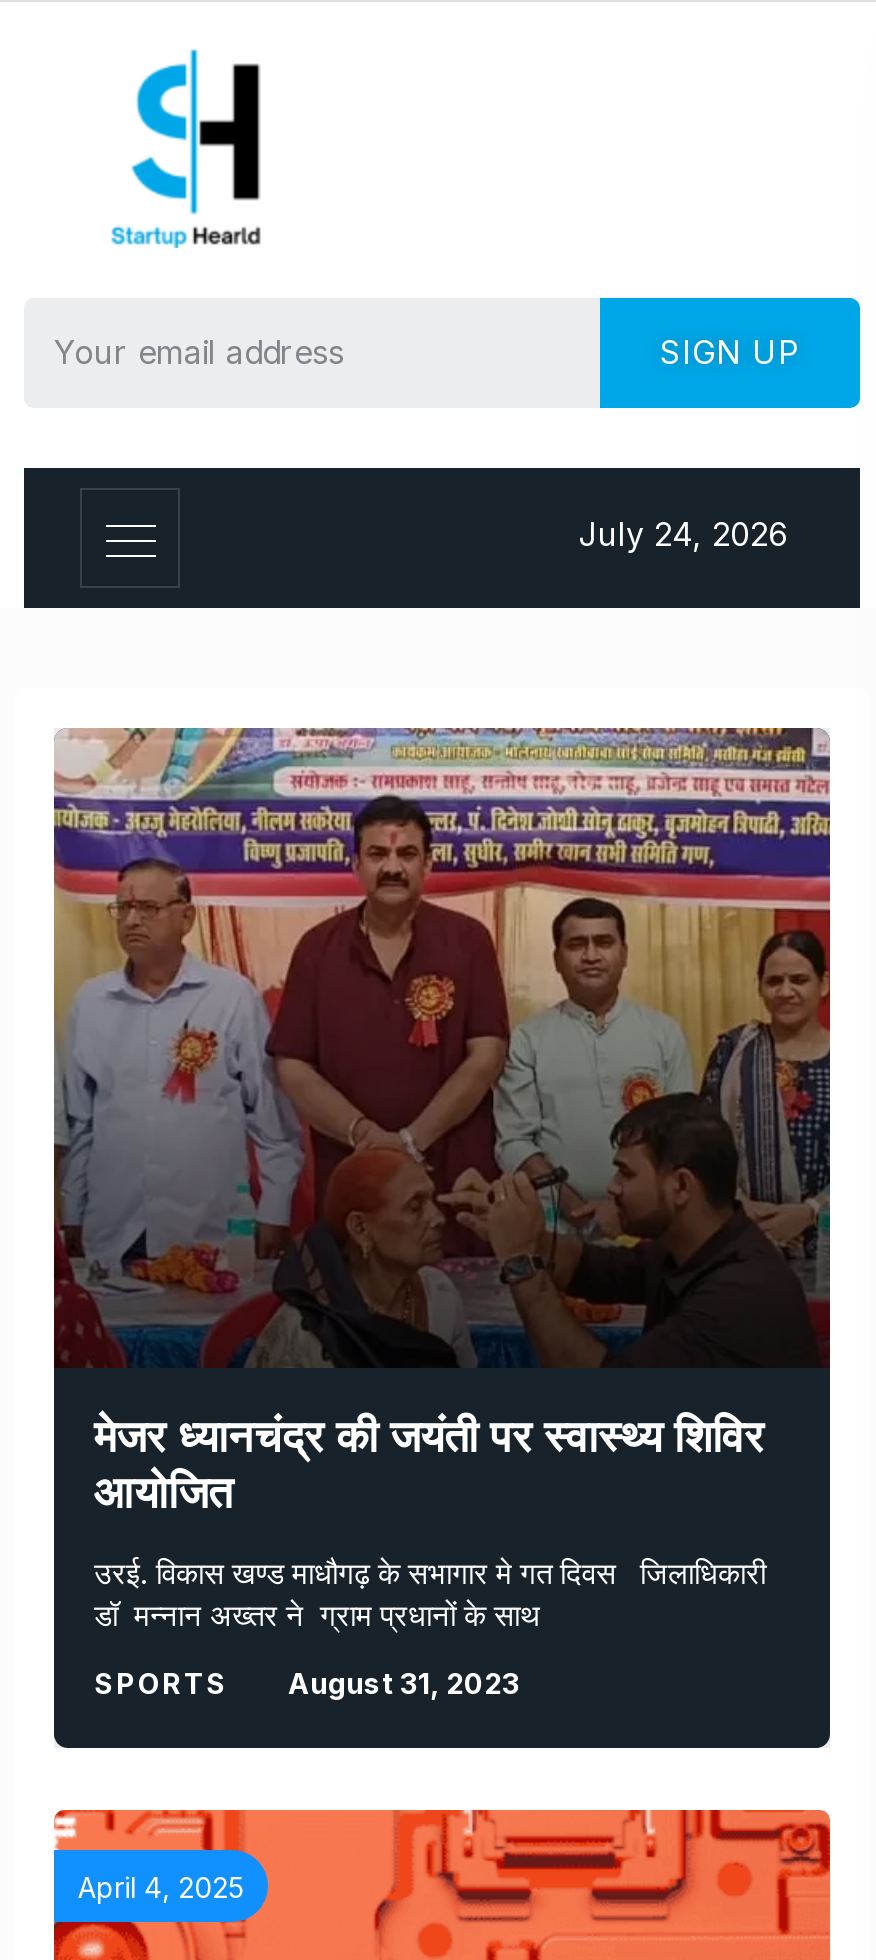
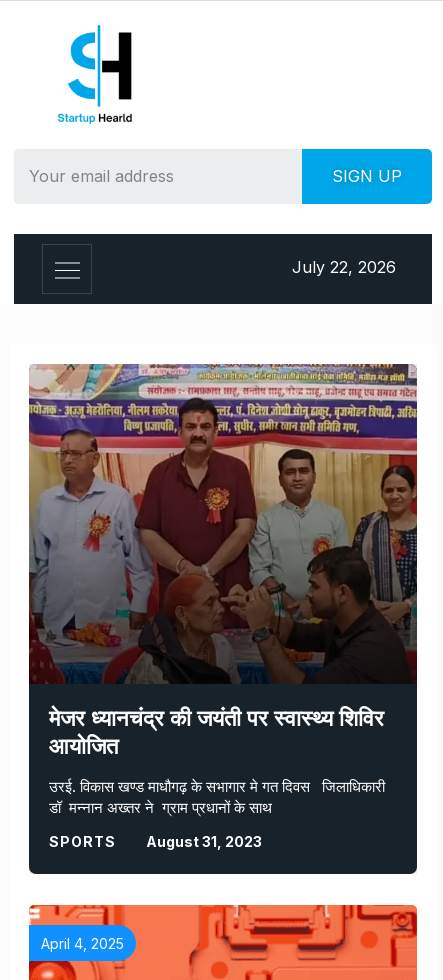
[578,514,788,554] July 24, 2026 -> [292,257,396,277] July 22, 2026

